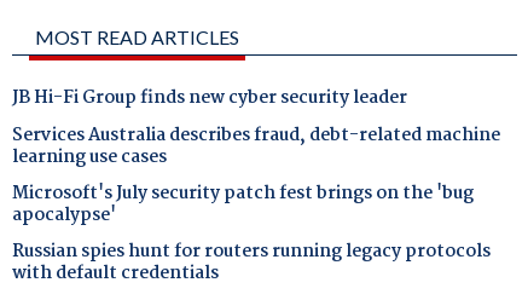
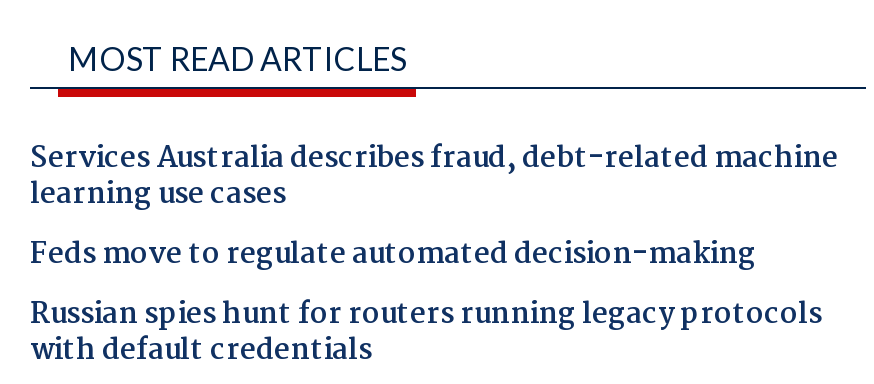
[12,84,407,113] JB Hi-Fi Group finds new cyber security leader -> none
[12,179,474,230] Microsoft's July security patch fest brings on the 'bug | apocalypse' -> [30,230,756,278] Feds move to regulate automated decision-making

